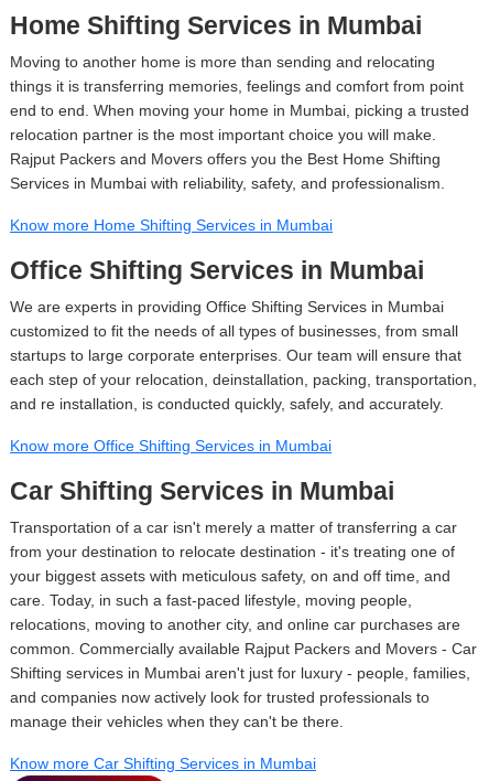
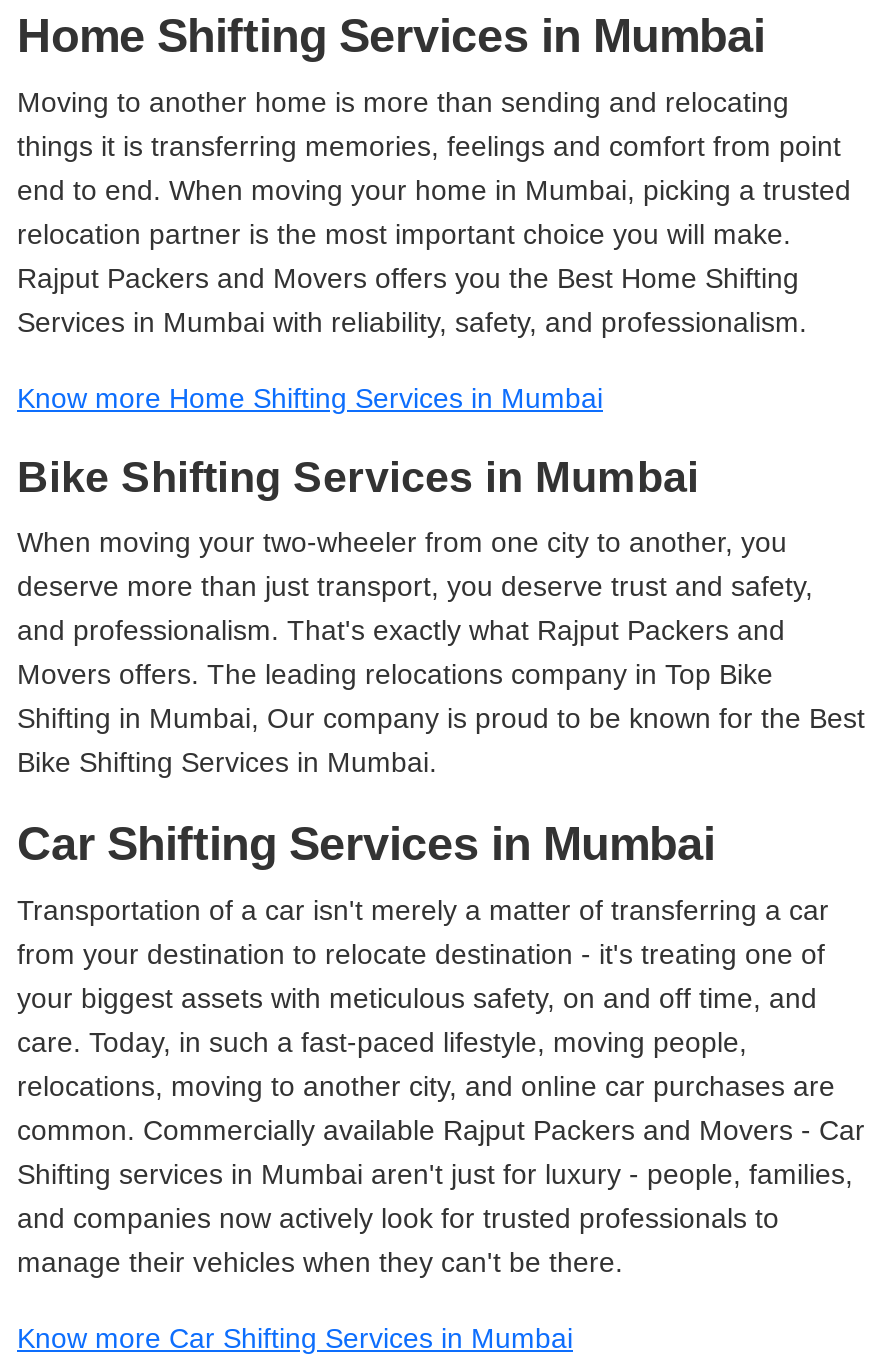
[10,256,477,455] Office Shifting Services in Mumbai | We are experts in providing Office Shifting Services in Mumbai | customized to fit the needs of all types of businesses, from small | startups to large corporate enterprises. Our team will ensure that | each step of your relocation, deinstallation, packing, transportation, | and re installation, is conducted quickly, safely, and accurately. | Know more Office Shifting Services in Mumbai -> [17,452,865,778] Bike Shifting Services in Mumbai | When moving your two-wheeler from one city to another, you | deserve more than just transport, you deserve trust and safety, | and professionalism. That's exactly what Rajput Packers and | Movers offers. The leading relocations company in Top Bike | Shifting in Mumbai, Our company is proud to be known for the Best | Bike Shifting Services in Mumbai.

